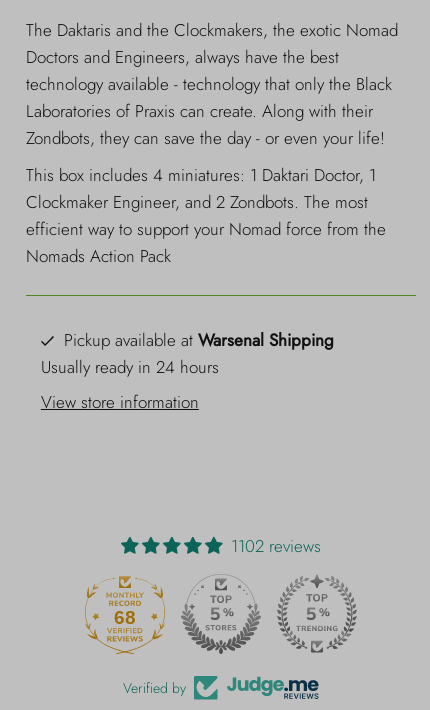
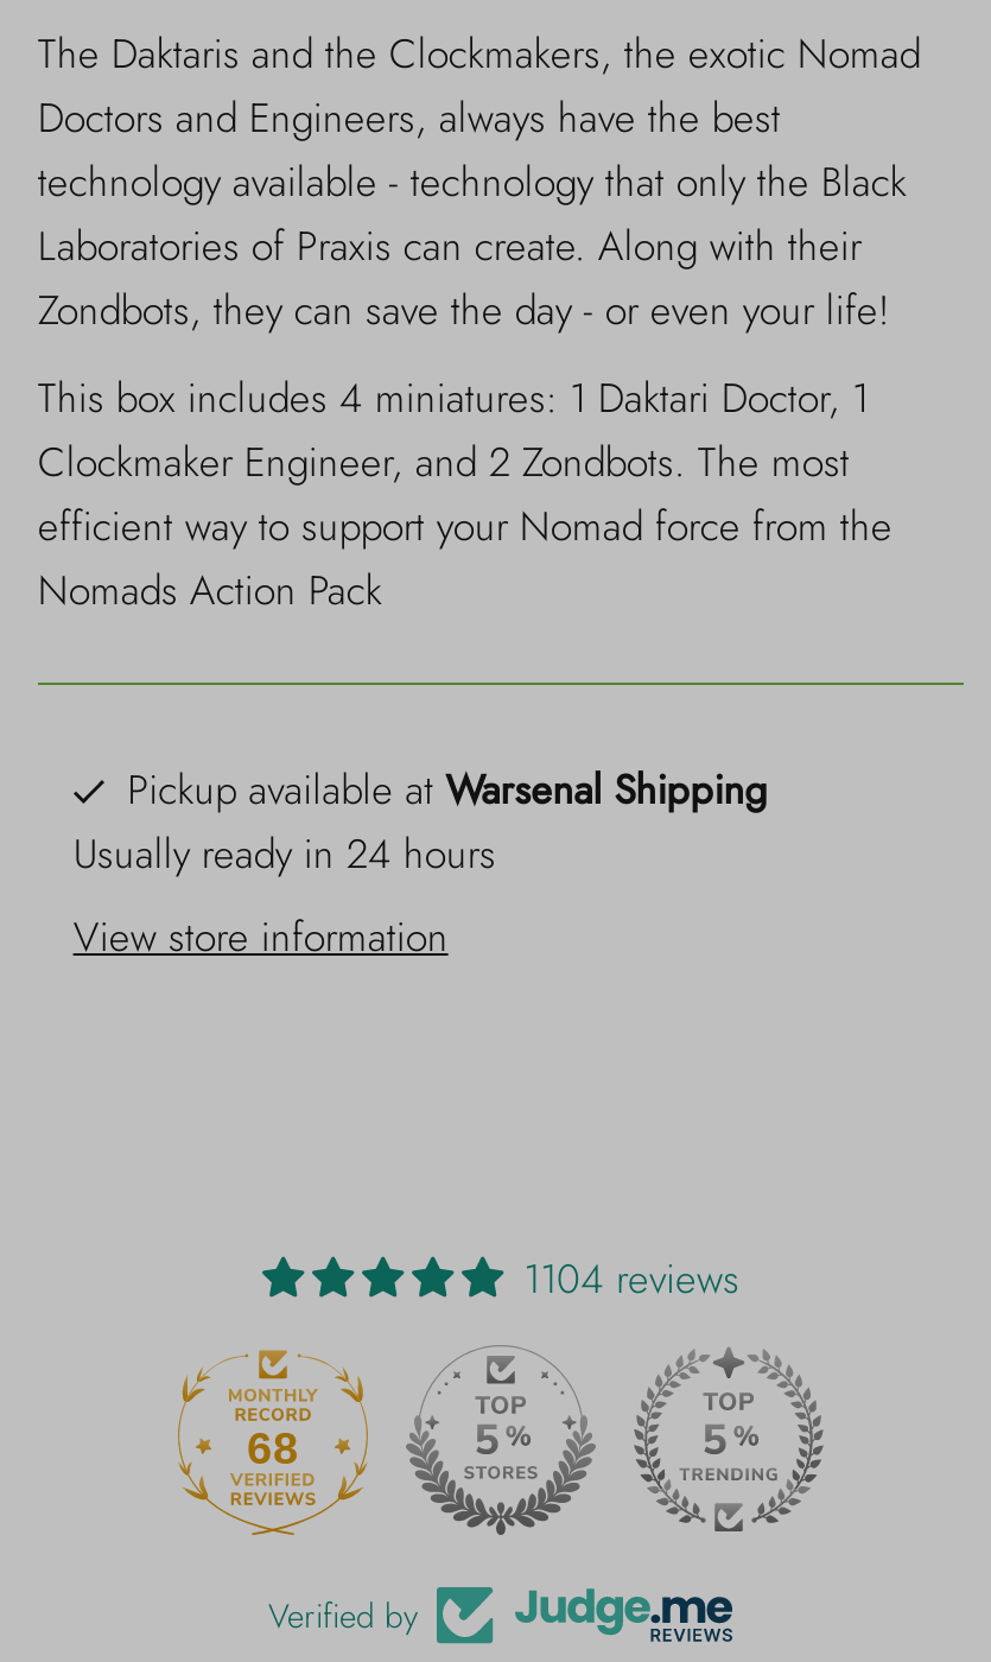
[231,534,321,558] 1102 reviews -> [523,1251,739,1308] 1104 reviews

